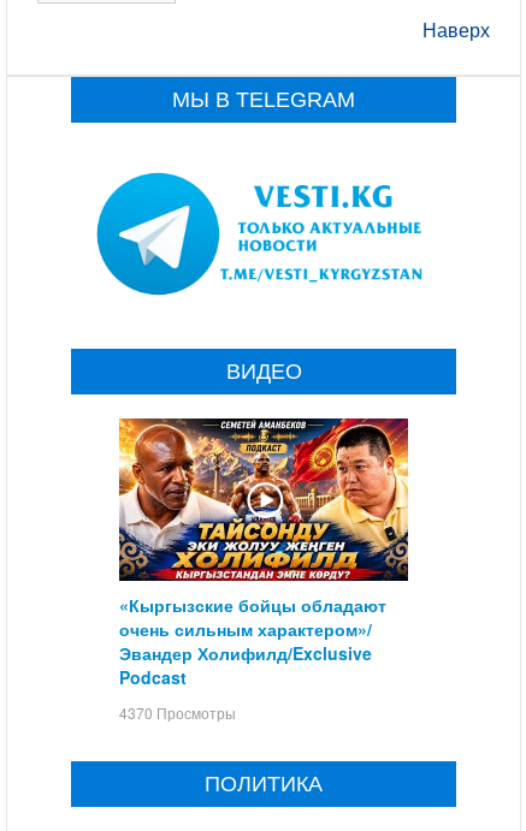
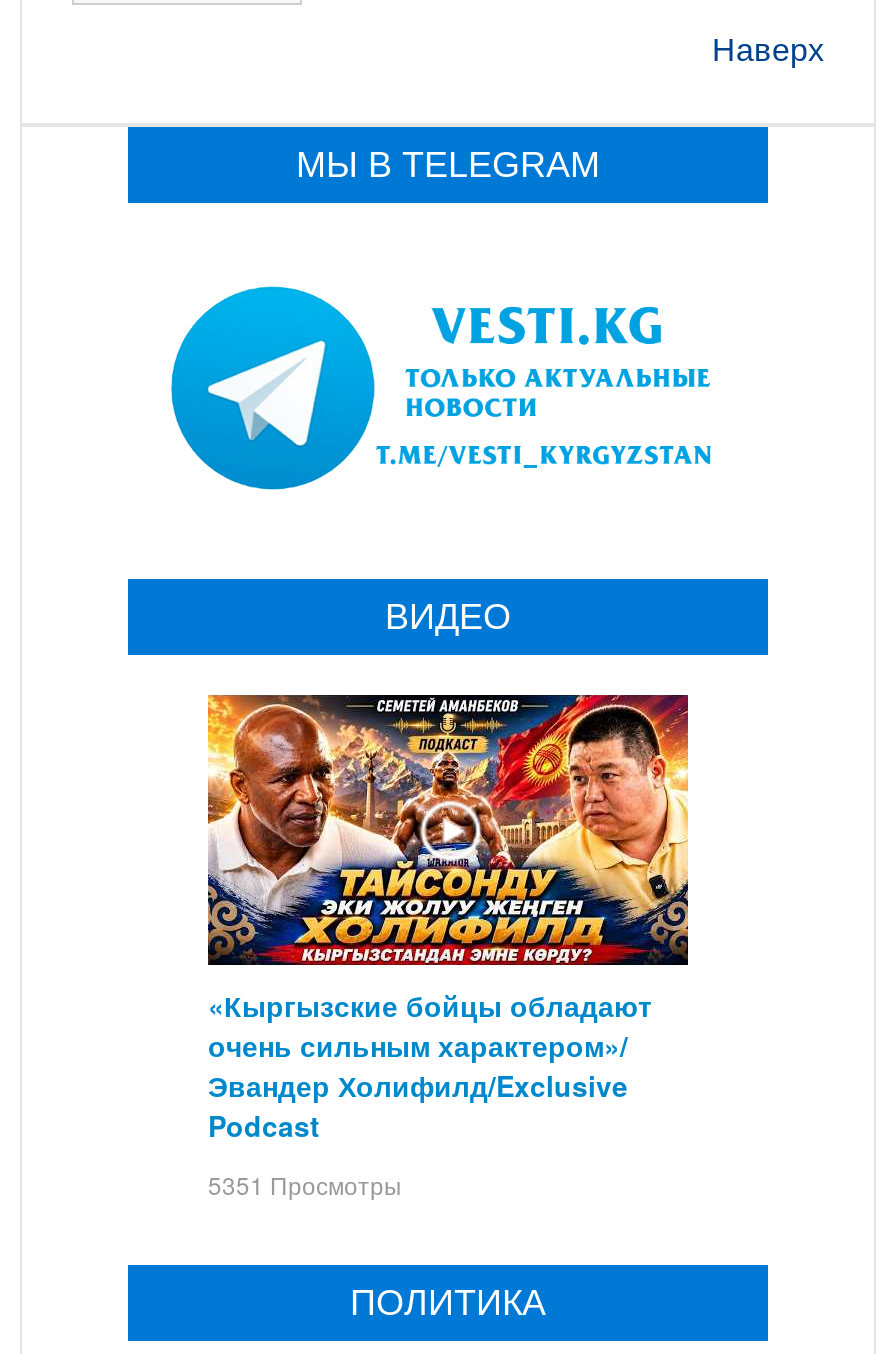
[119,702,236,723] 4370 Просмотры -> [208,1167,402,1201] 5351 Просмотры

